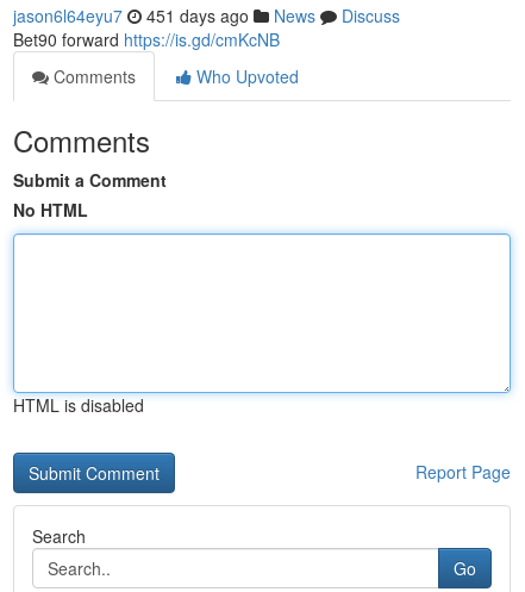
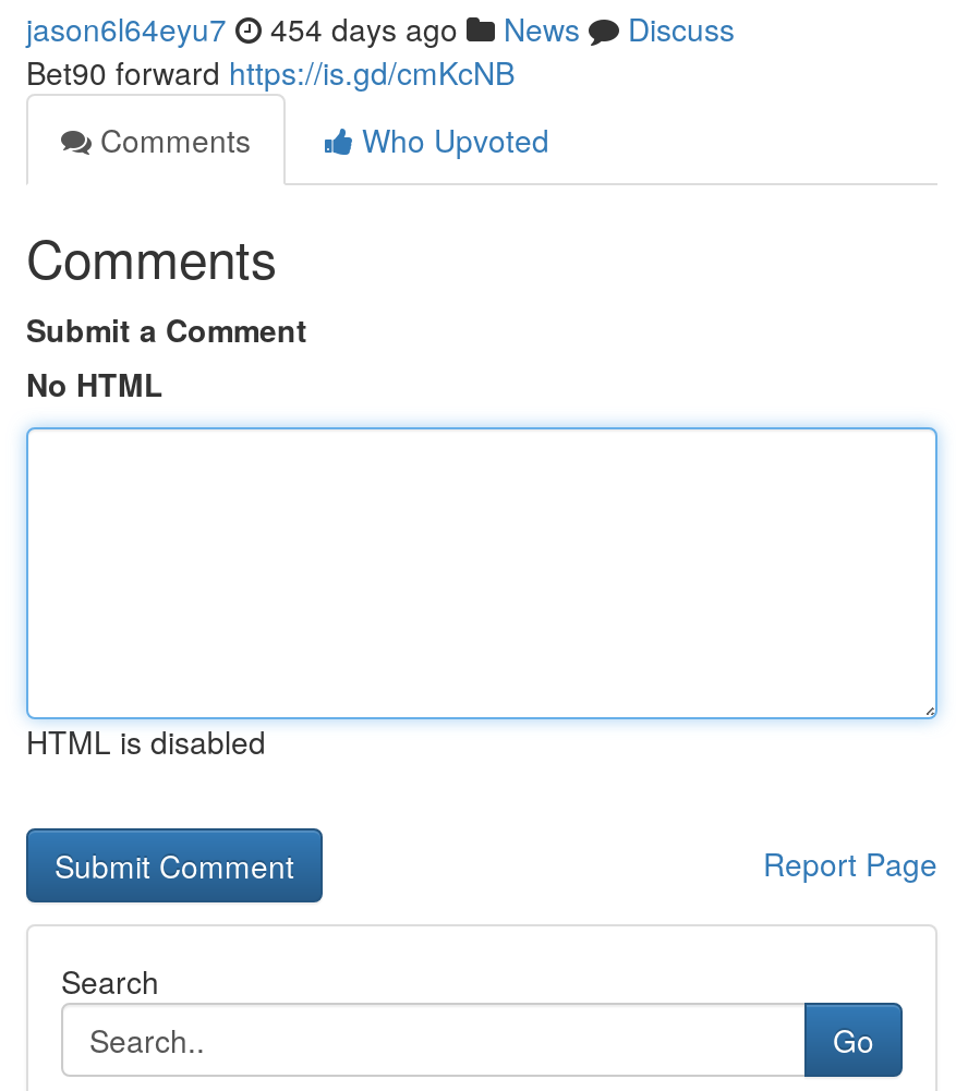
[13,4,400,27] jason6l64eyu7 451 days ago News Discuss -> [26,7,735,50] jason6l64eyu7 454 days ago News Discuss

